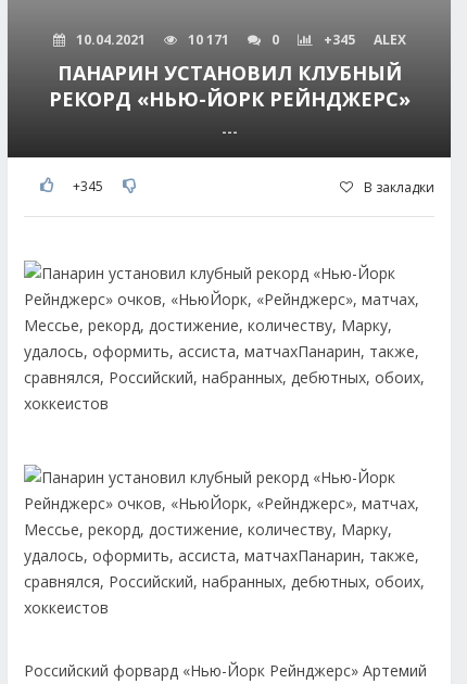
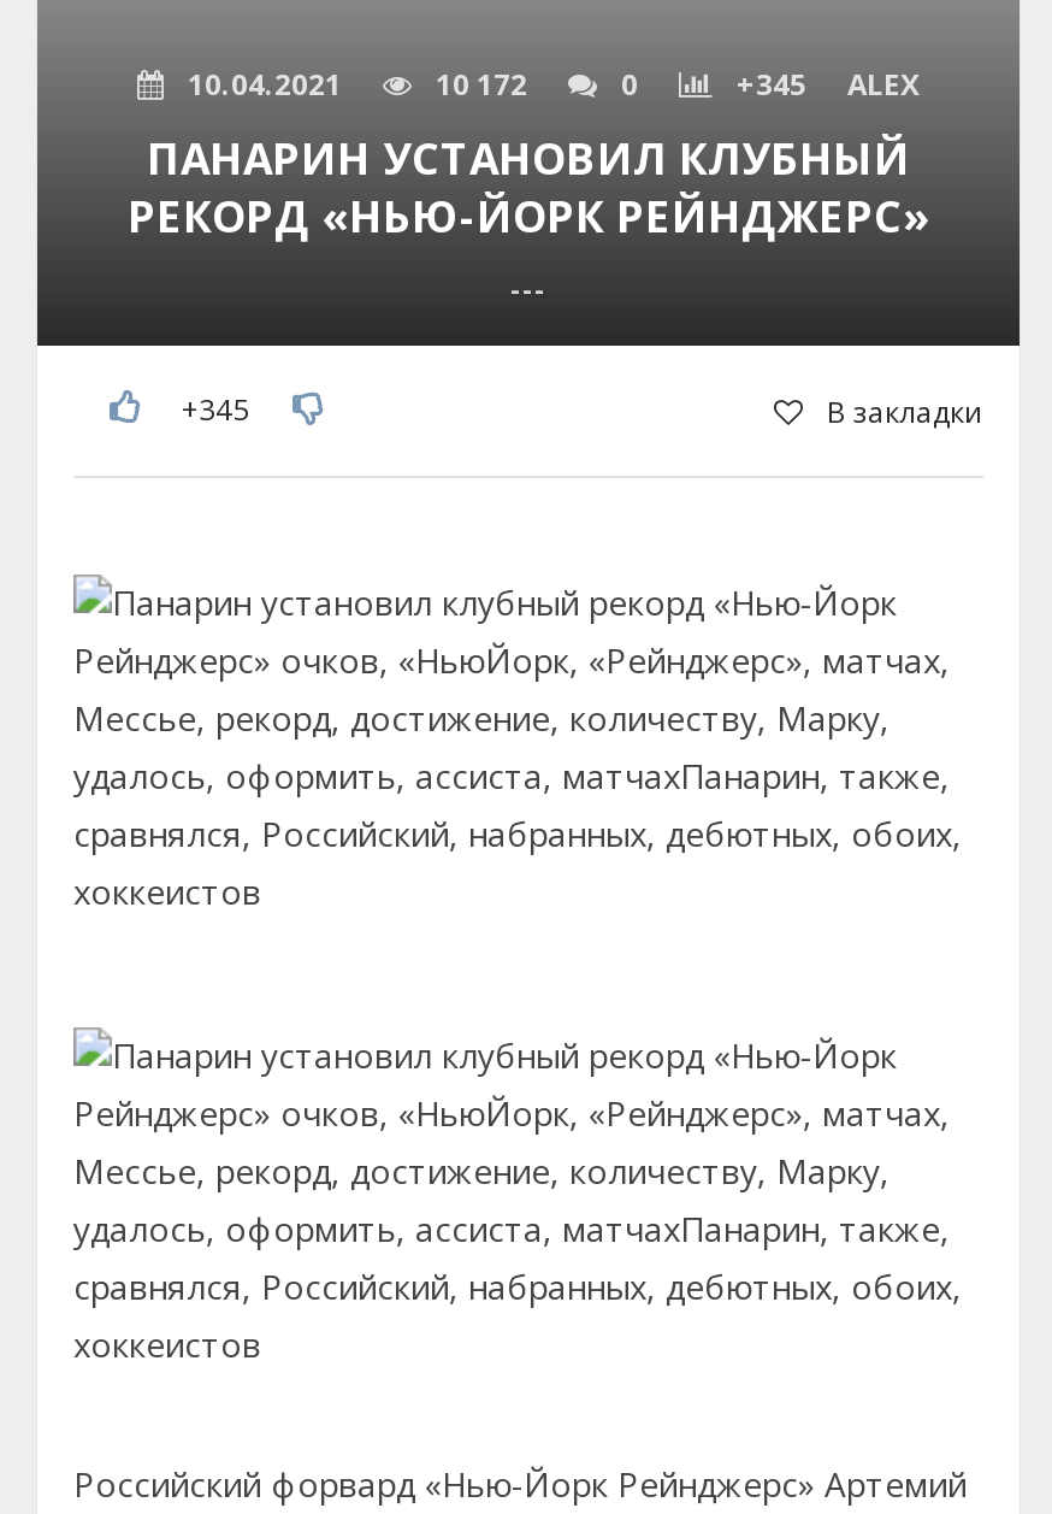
[187,30,229,49] 10 171 -> [436,64,527,105] 10 172

